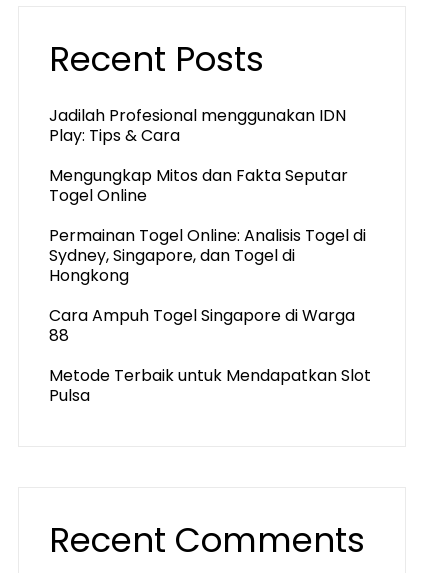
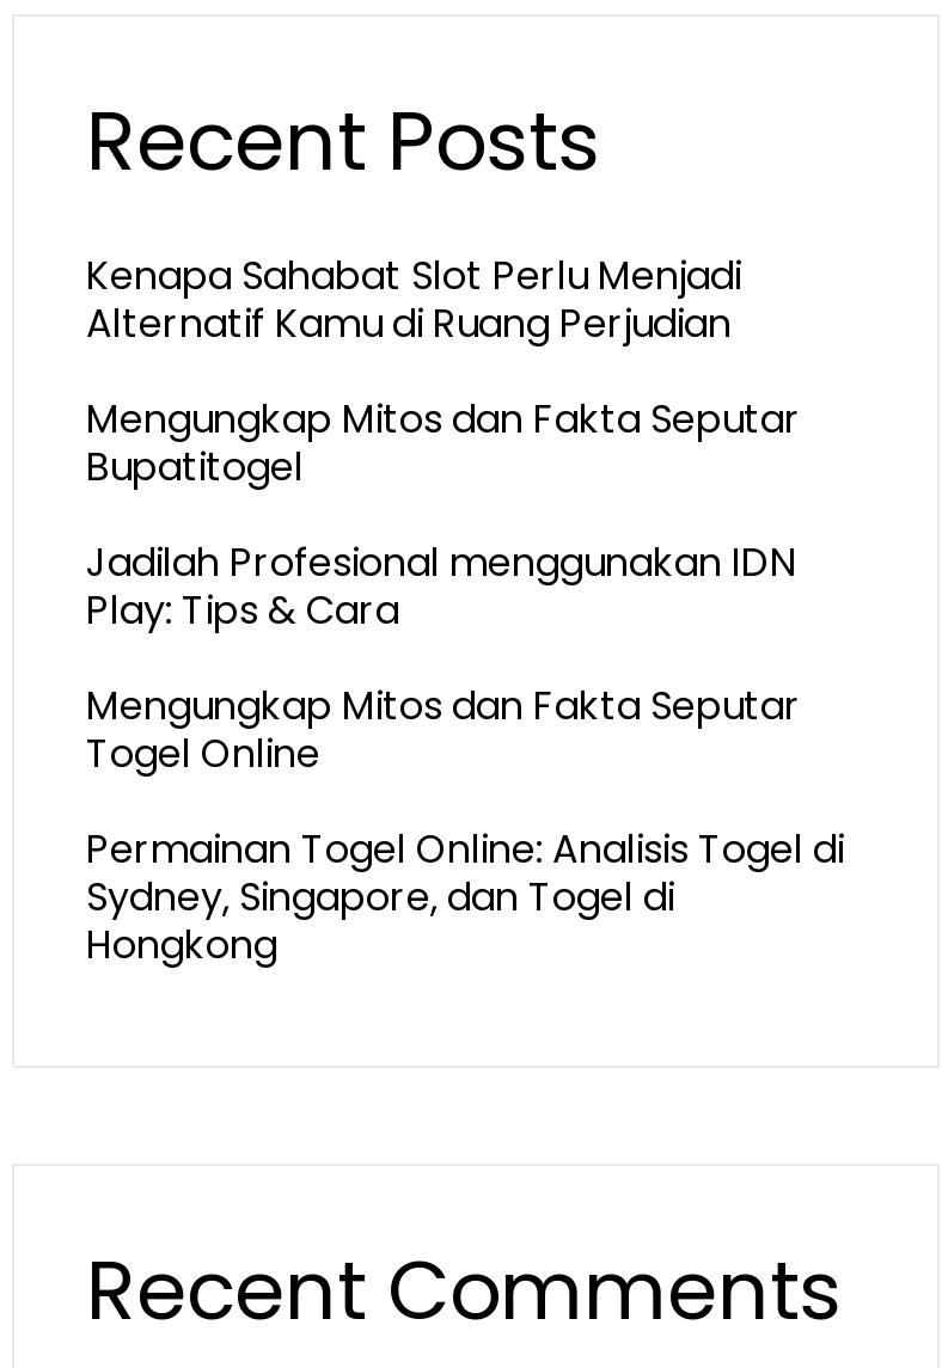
none -> [86,249,801,495] Kenapa Sahabat Slot Perlu Menjadi | Alternatif Kamu di Ruang Perjudian | Mengungkap Mitos dan Fakta Seputar | Bupatitogel
moved [49,104,366,287] -> [86,535,844,973]: Jadilah Profesional menggunakan IDN | Play: Tips & Cara | Mengungkap Mitos dan Fakta Seputar | Togel Online | Permainan Togel Online: Analisis Togel di | Sydney, Singapore, dan Togel di | Hongkong
[49,304,371,407] Cara Ampuh Togel Singapore di Warga | 88 | Metode Terbaik untuk Mendapatkan Slot | Pulsa -> none

